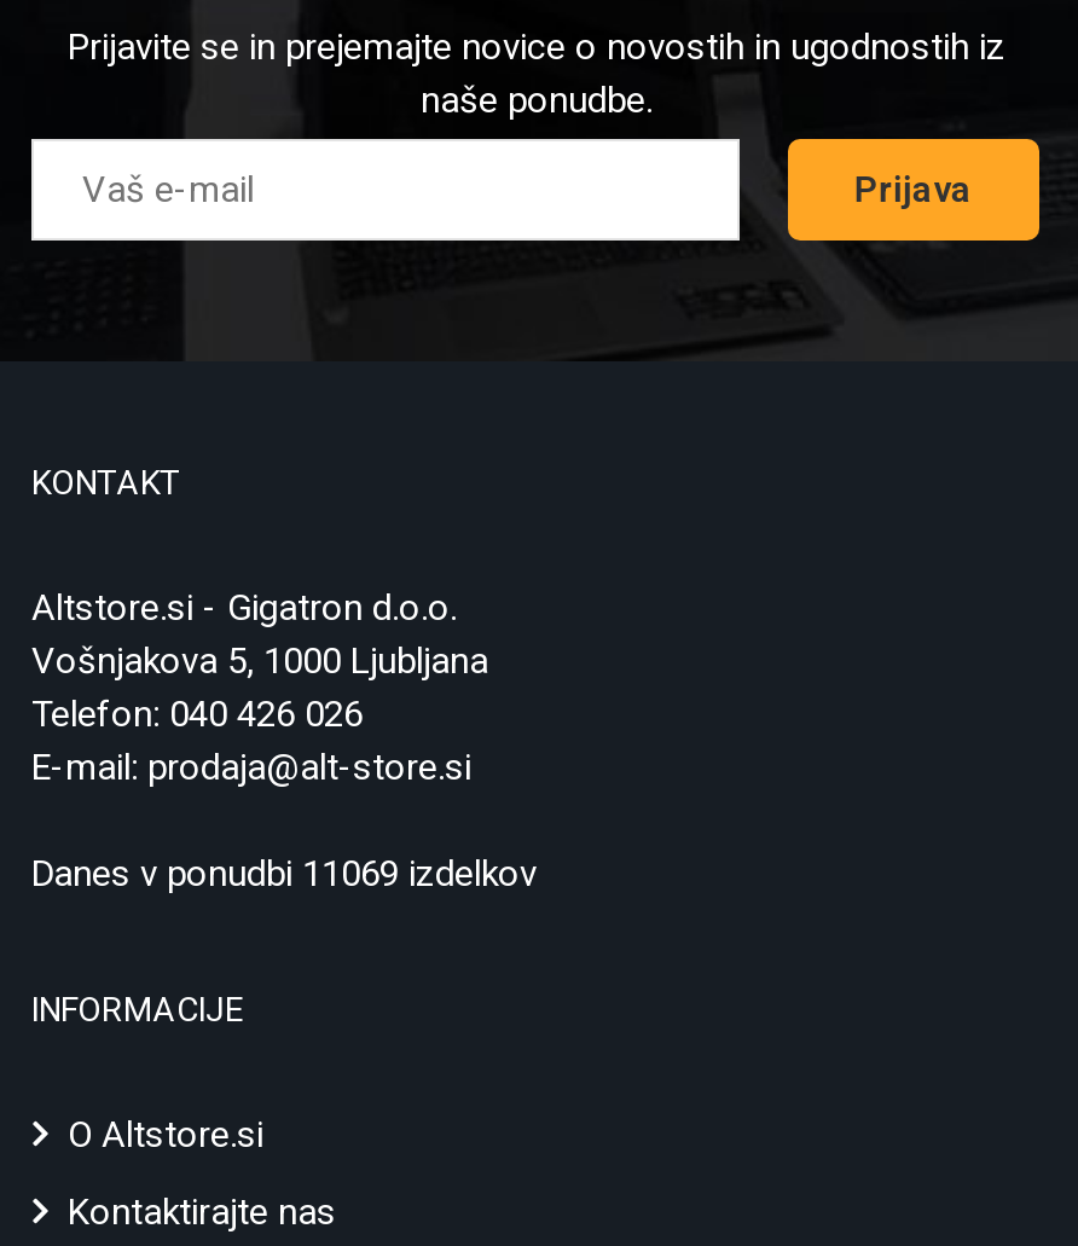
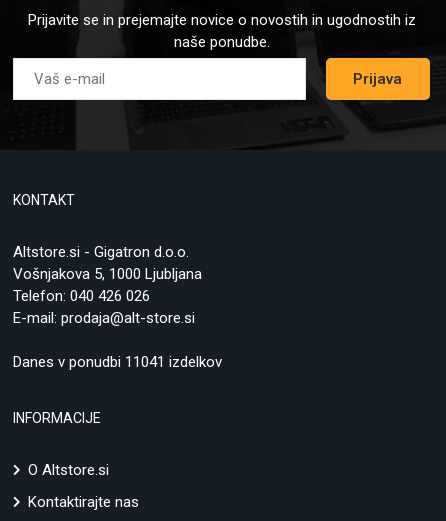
[31,853,537,897] Danes v ponudbi 11069 izdelkov -> [13,353,222,371] Danes v ponudbi 11041 izdelkov

